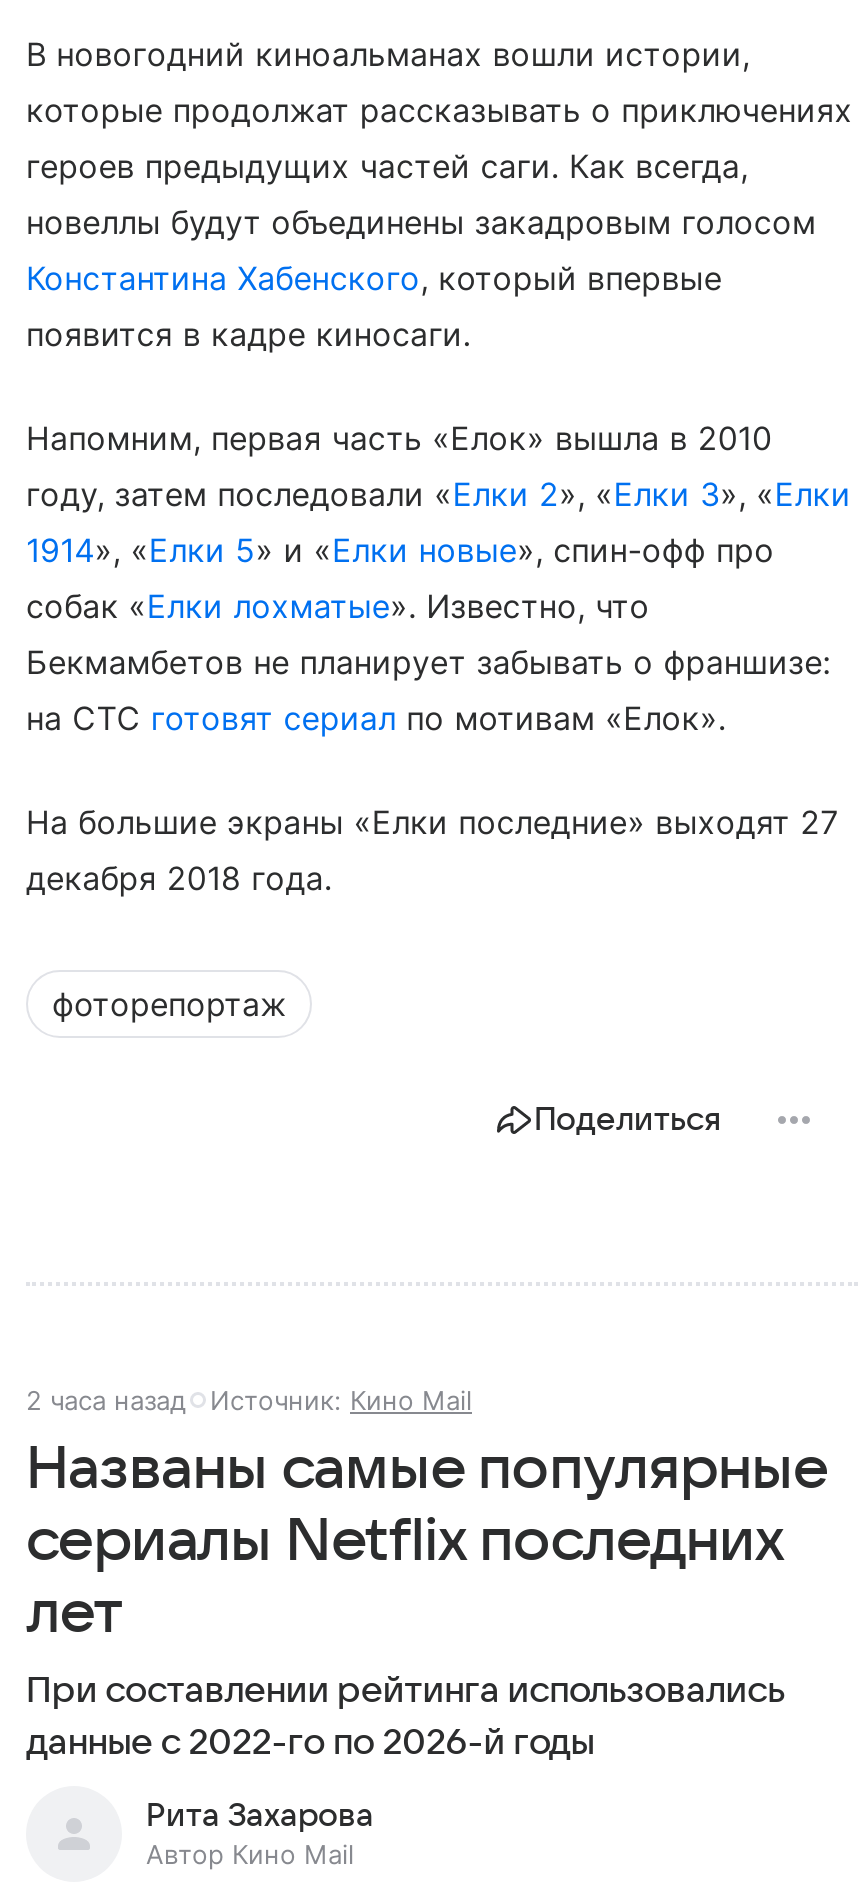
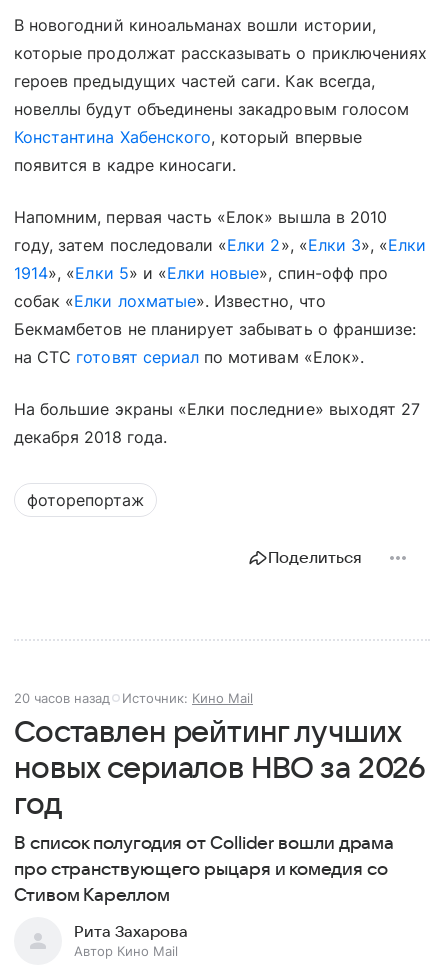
[26,1384,472,1416] 2 часа назад Источник: Кино Mail -> [14,690,253,706] 20 часов назад Источник: Кино Mail
[26,1436,827,1762] Названы самые популярные | сериалы Netflix последних | лет | При составлении рейтинга использовались | данные с 2022-го по 2026-й годы -> [14,716,426,905] Составлен рейтинг лучших | новых сериалов HBO за 2026 | год | В список полугодия от Collider вошли драма | про странствующего рыцаря и комедия со | Стивом Кареллом

